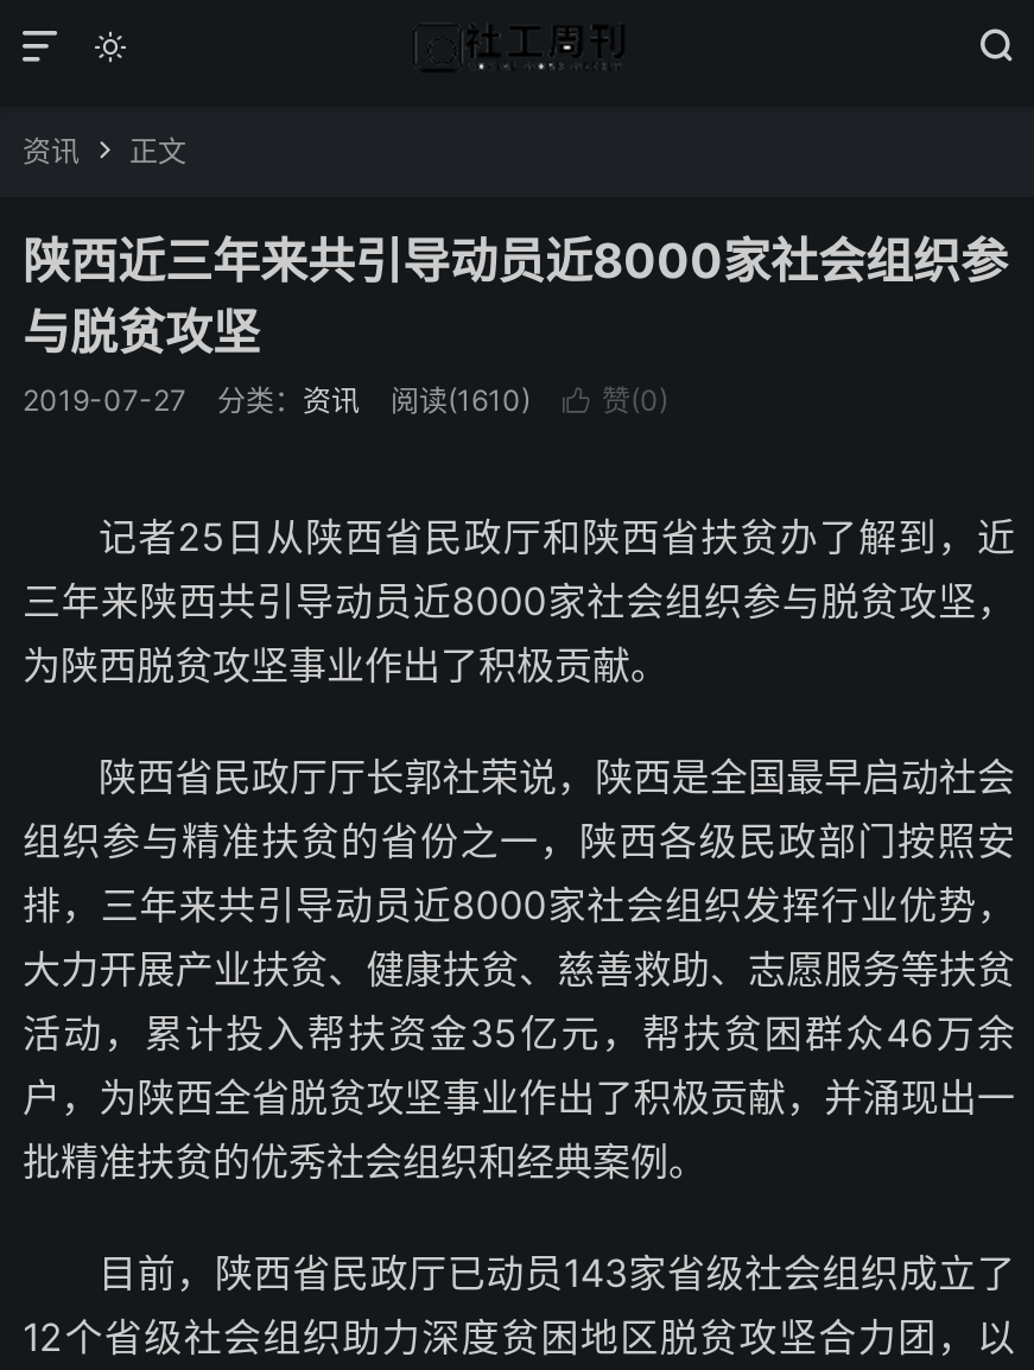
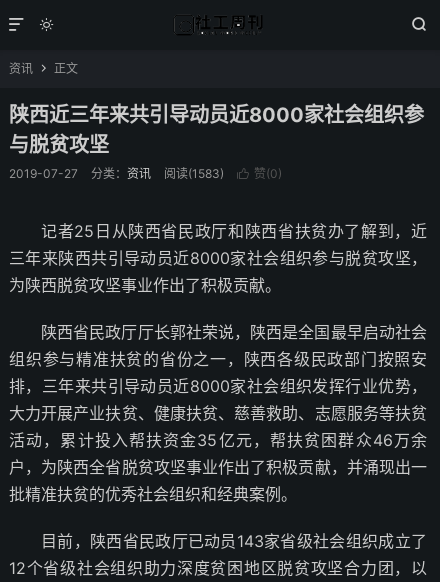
[391,382,531,418] 阅读(1610) -> [164,166,224,181] 阅读(1583)

